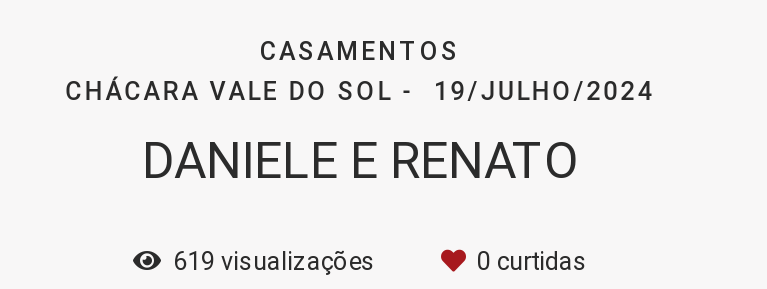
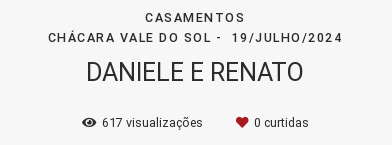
[173,246,381,276] 619 visualizações -> [101,115,205,130] 617 visualizações

